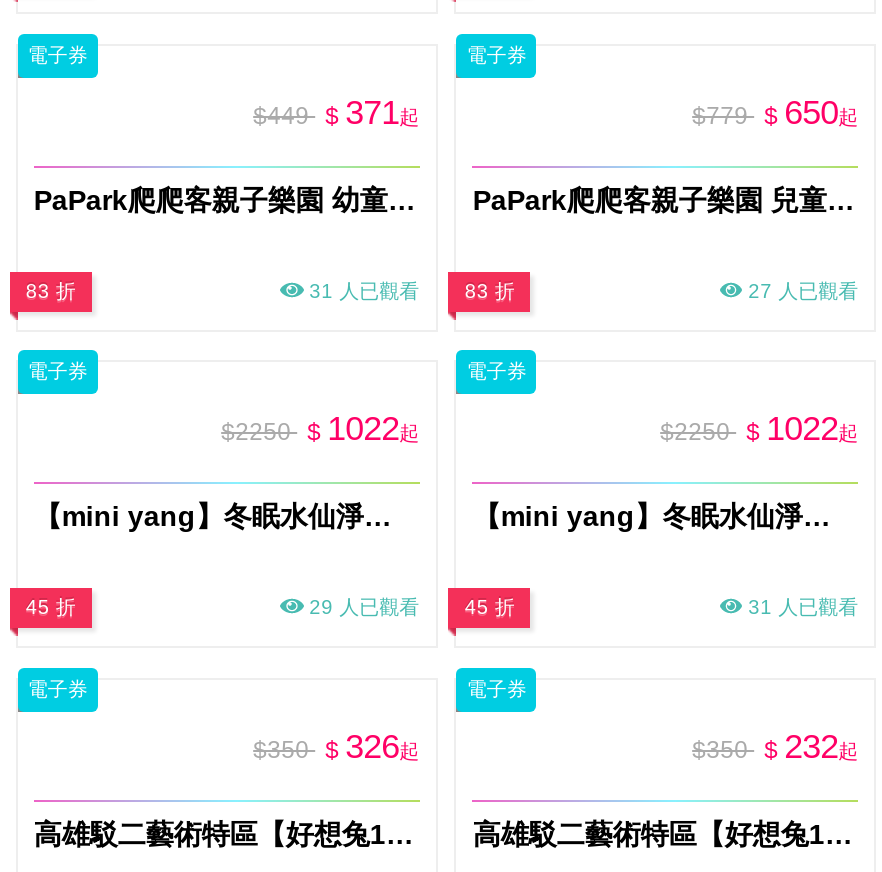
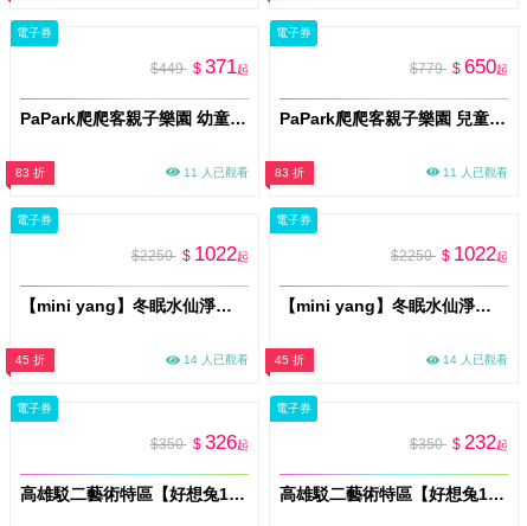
[303,280,419,302] 31 人已觀看 -> [180,166,248,179] 11 人已觀看
[742,280,858,302] 27 人已觀看 -> [439,166,508,179] 11 人已觀看
[303,597,419,619] 29 人已觀看 -> [180,354,248,367] 14 人已觀看
[742,597,858,619] 31 人已觀看 -> [439,354,508,367] 14 人已觀看

